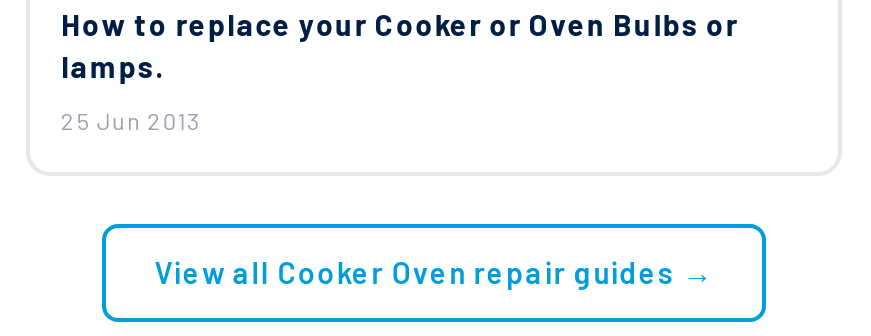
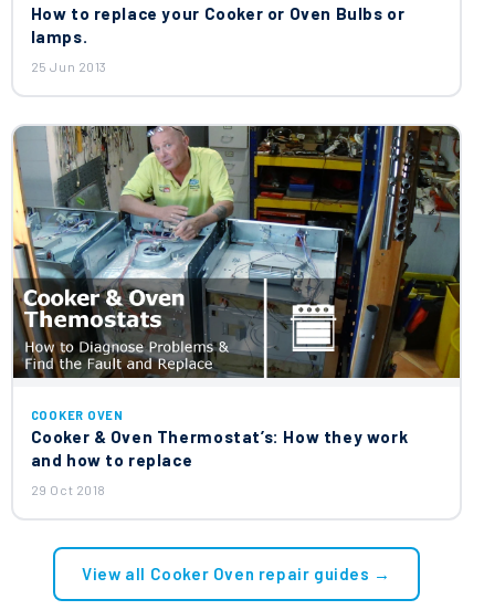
none -> [12,124,461,497] [image] | COOKER OVEN | Cooker & Oven Thermostat’s: How they work | and how to replace | 29 Oct 2018

